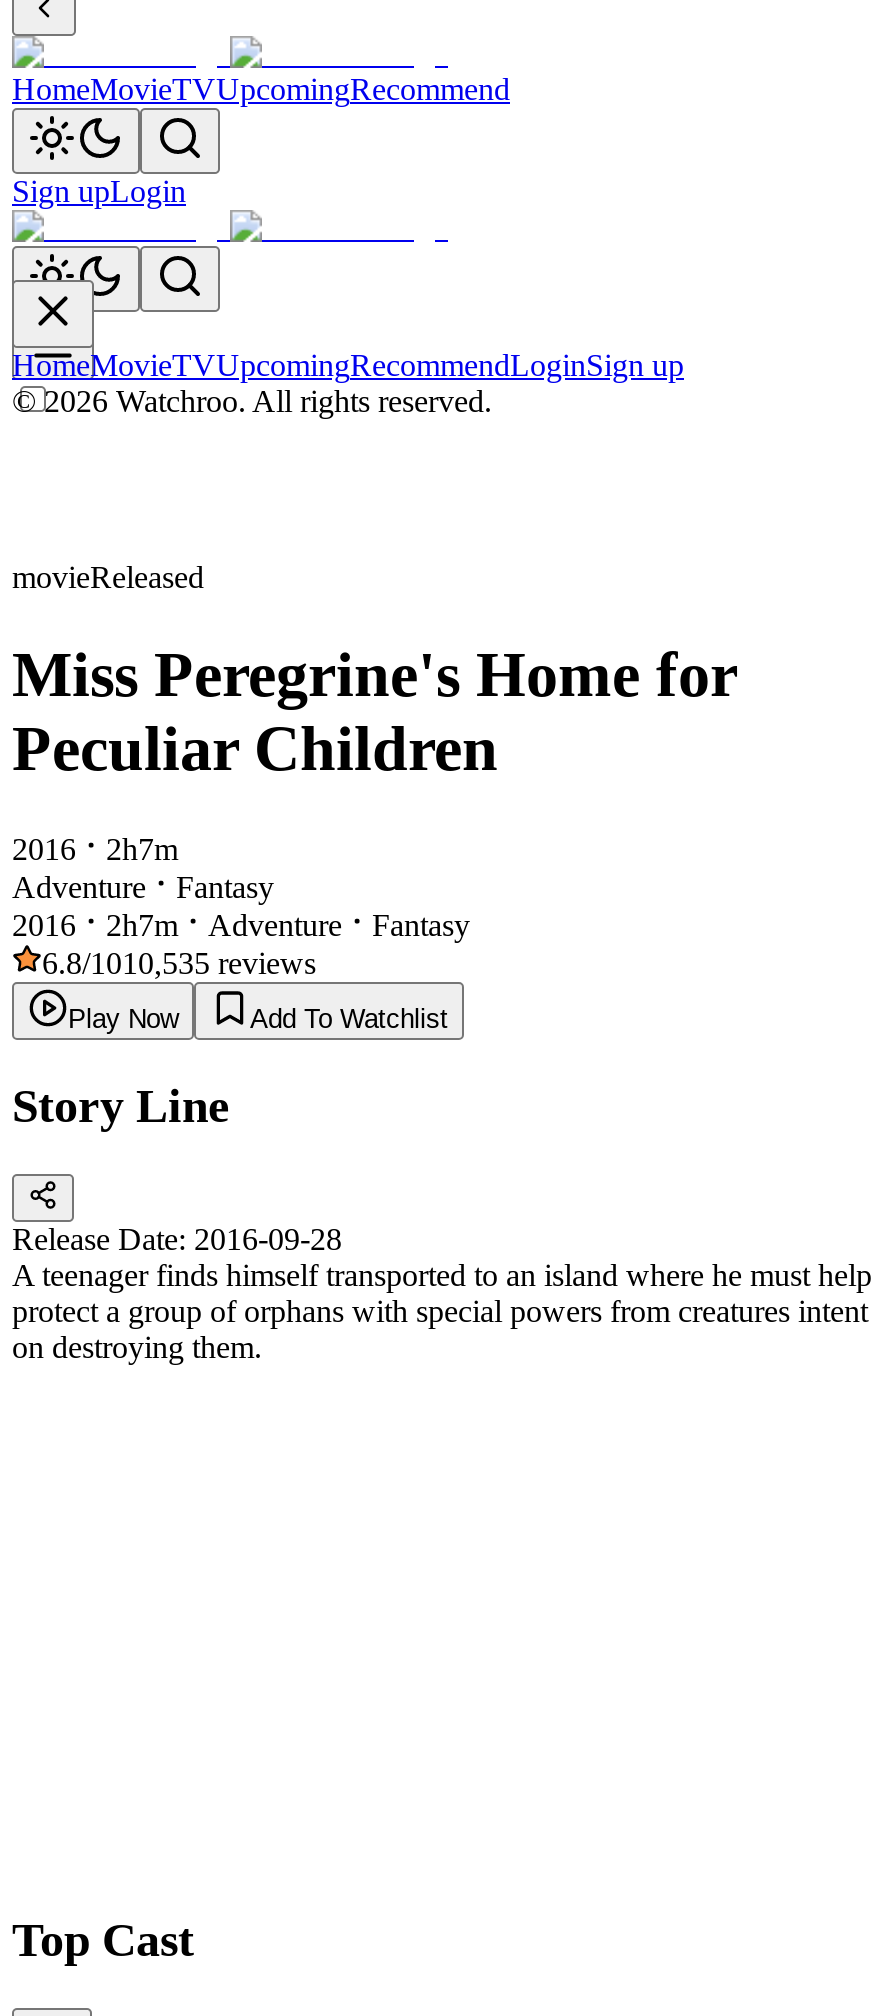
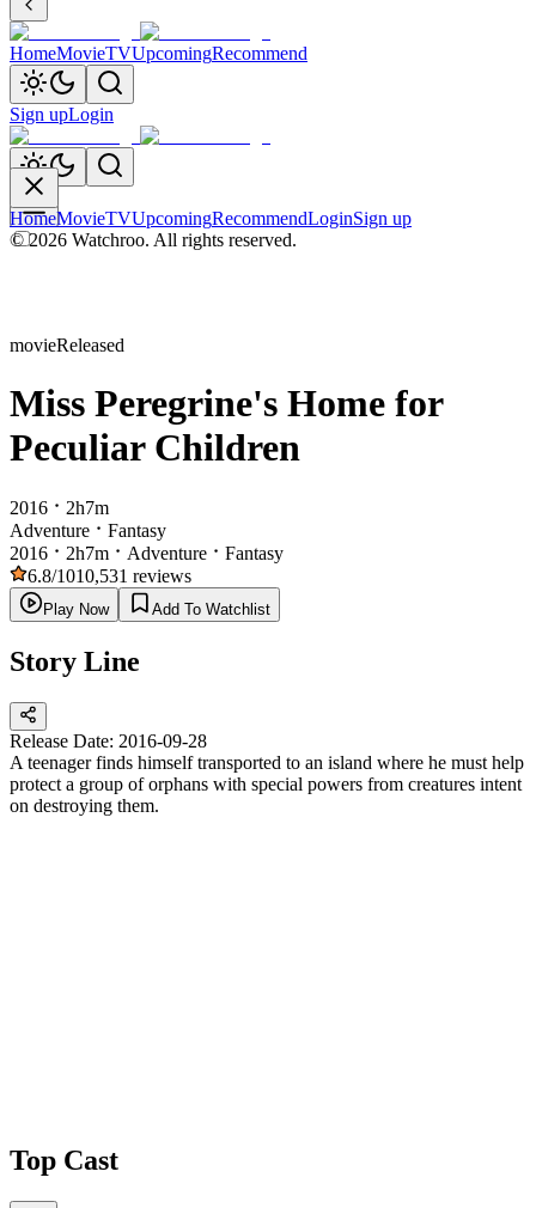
[42,946,316,980] 6.8/1010,535 reviews -> [28,566,191,586] 6.8/1010,531 reviews

